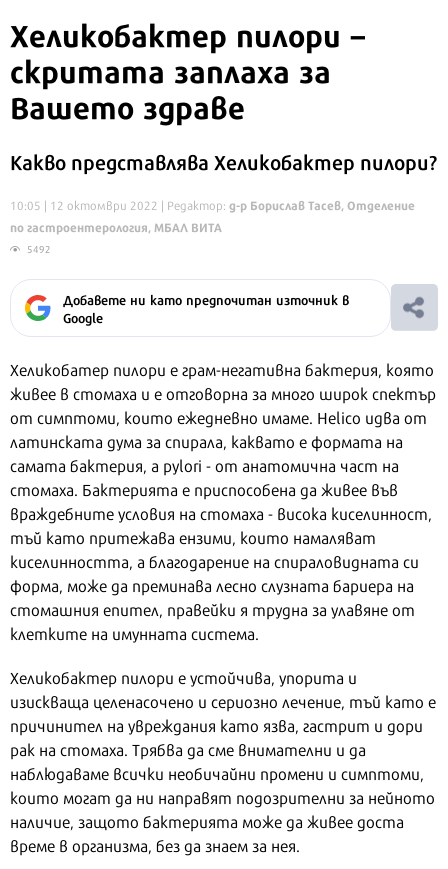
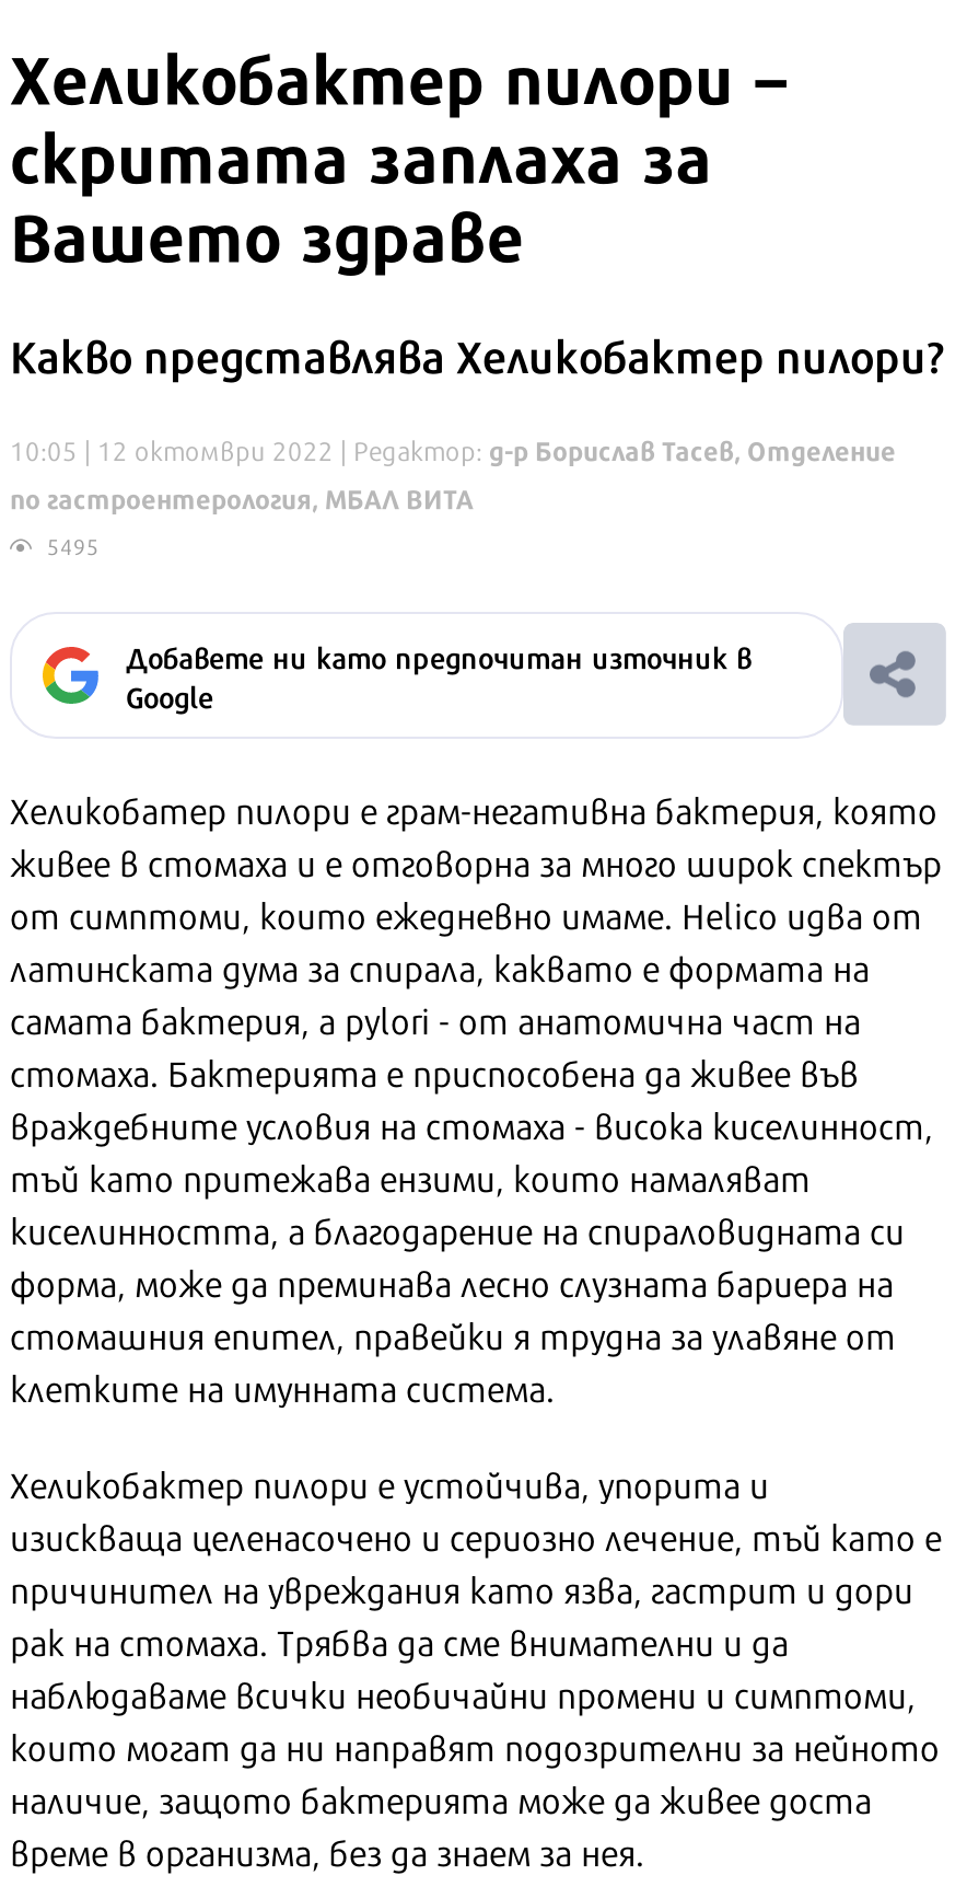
[27,240,51,255] 5492 -> [47,528,100,560] 5495

